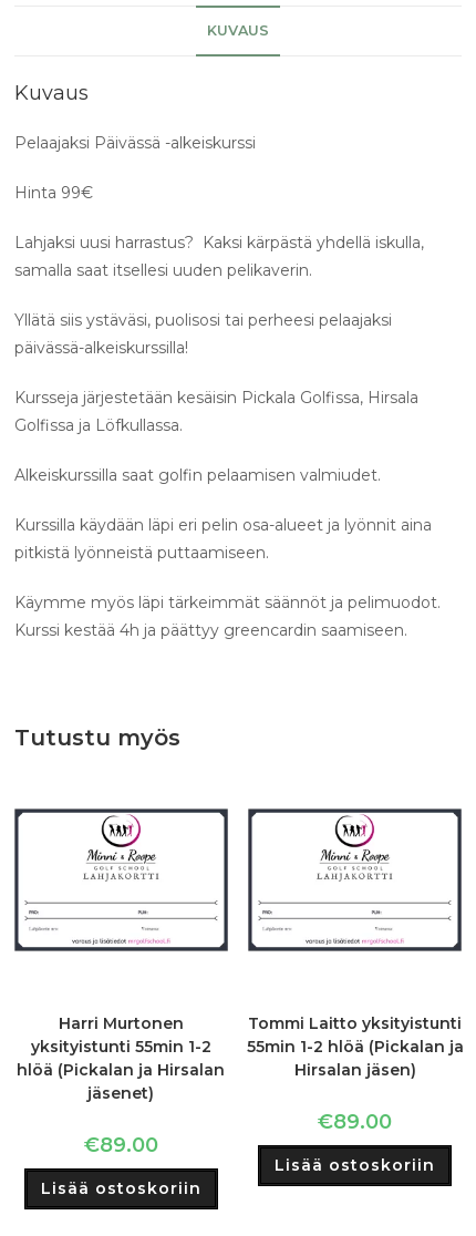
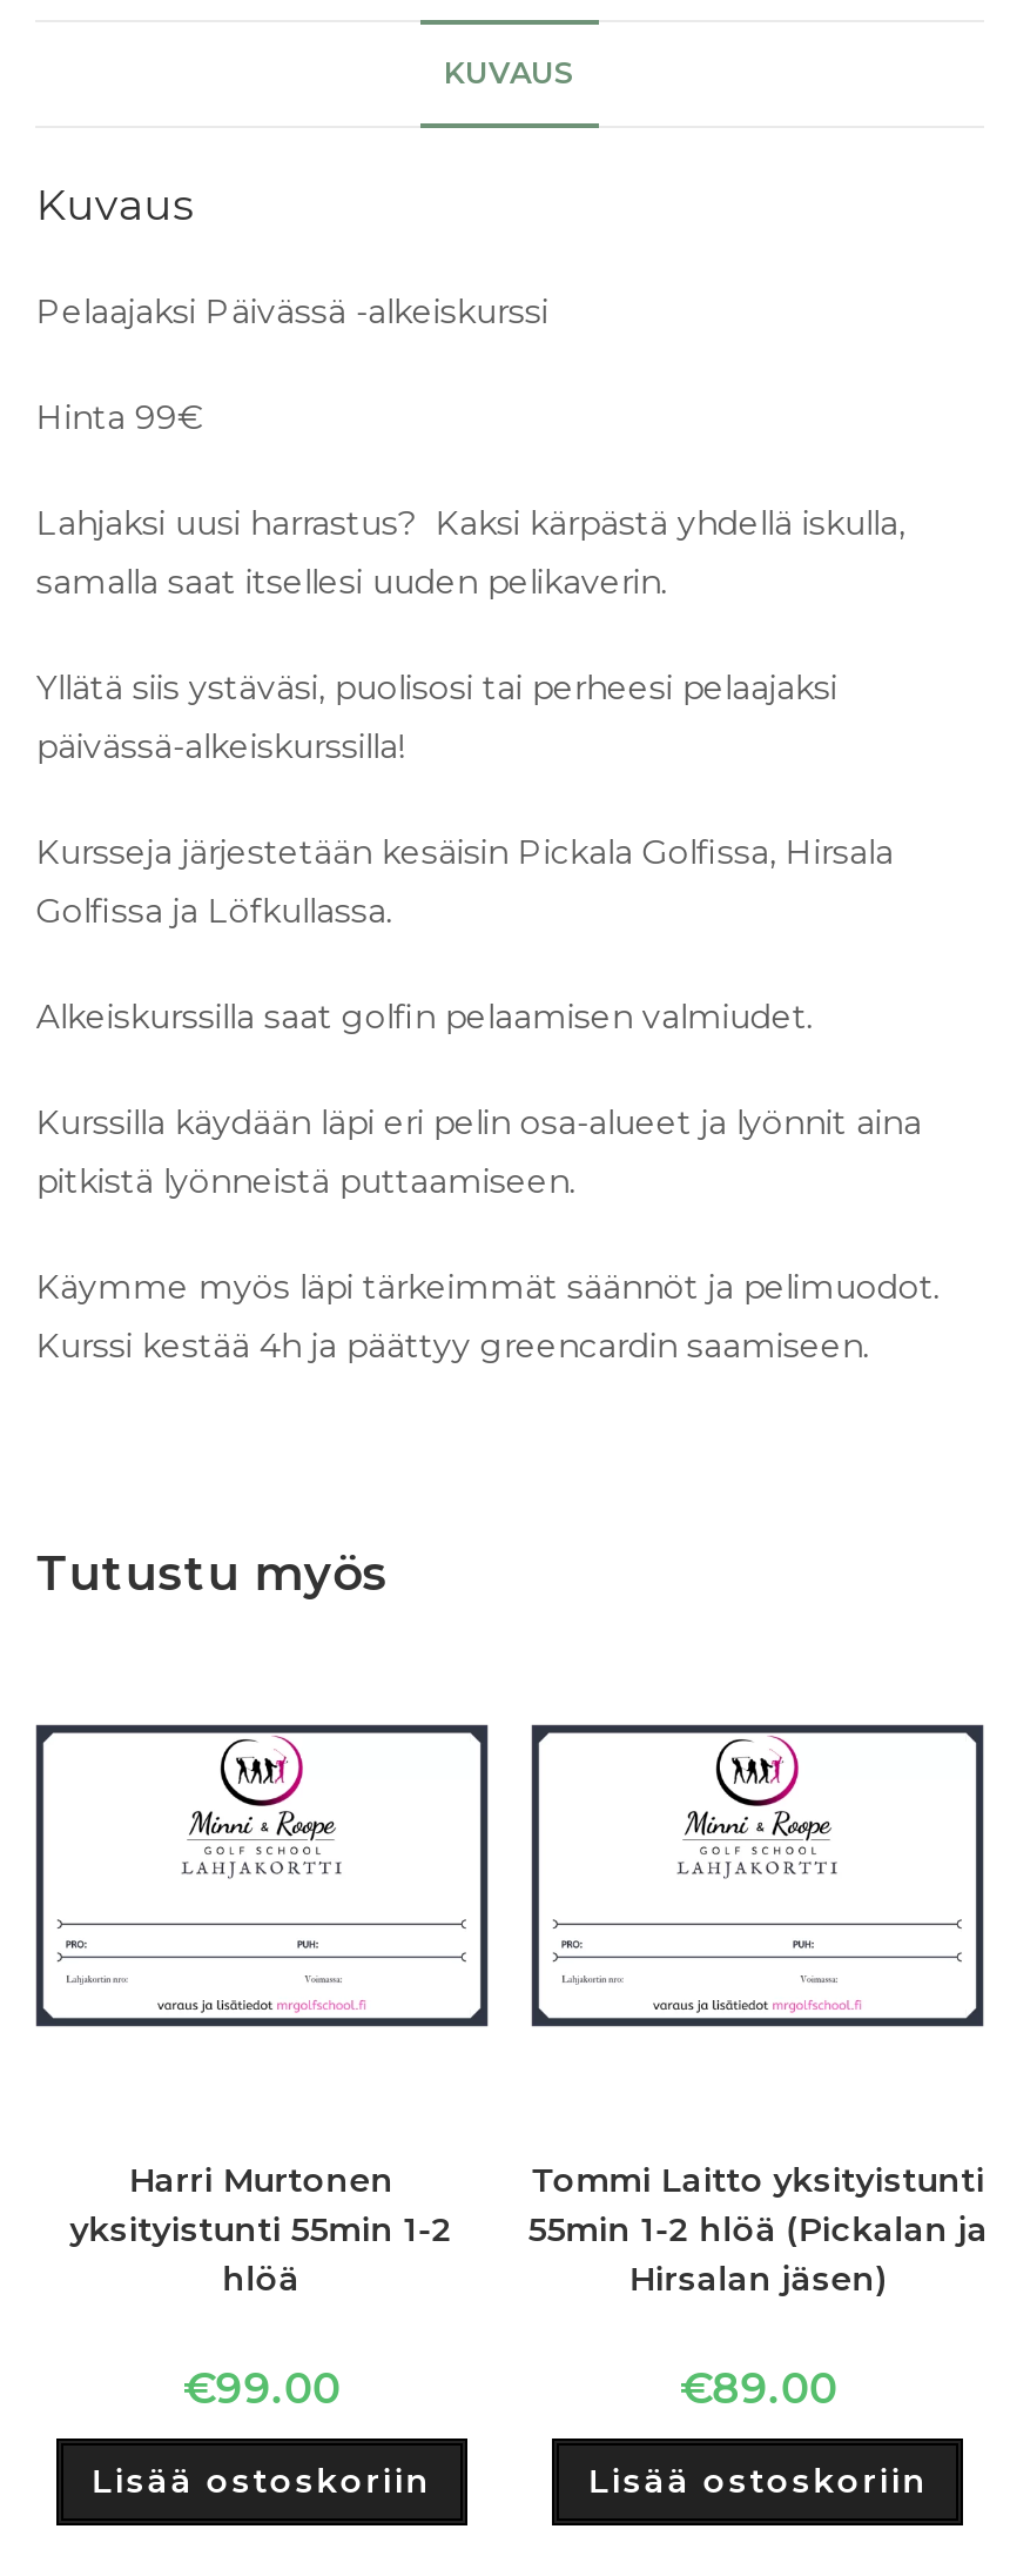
[17,1060,225,1104] hlöä (Pickalan ja Hirsalan | jäsenet) -> [222,2259,300,2301] hlöä
[84,1134,158,1158] €89.00 -> [183,2364,340,2416] €99.00

